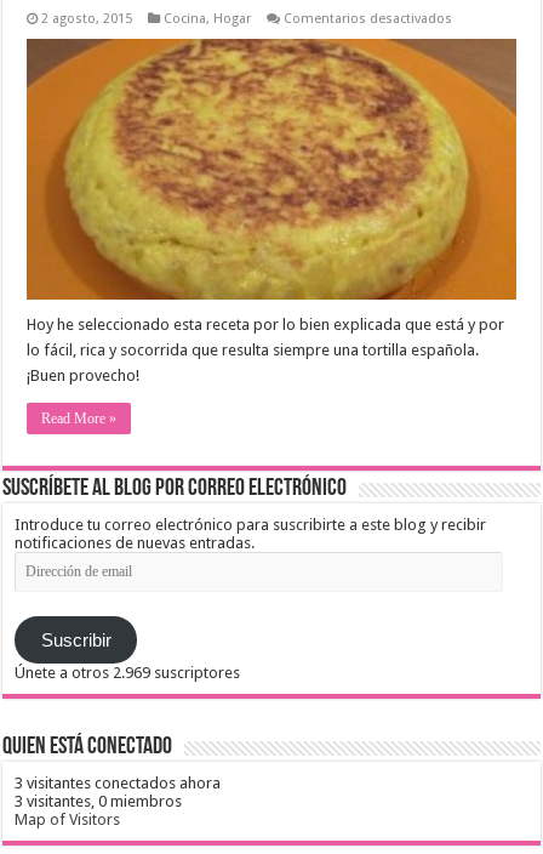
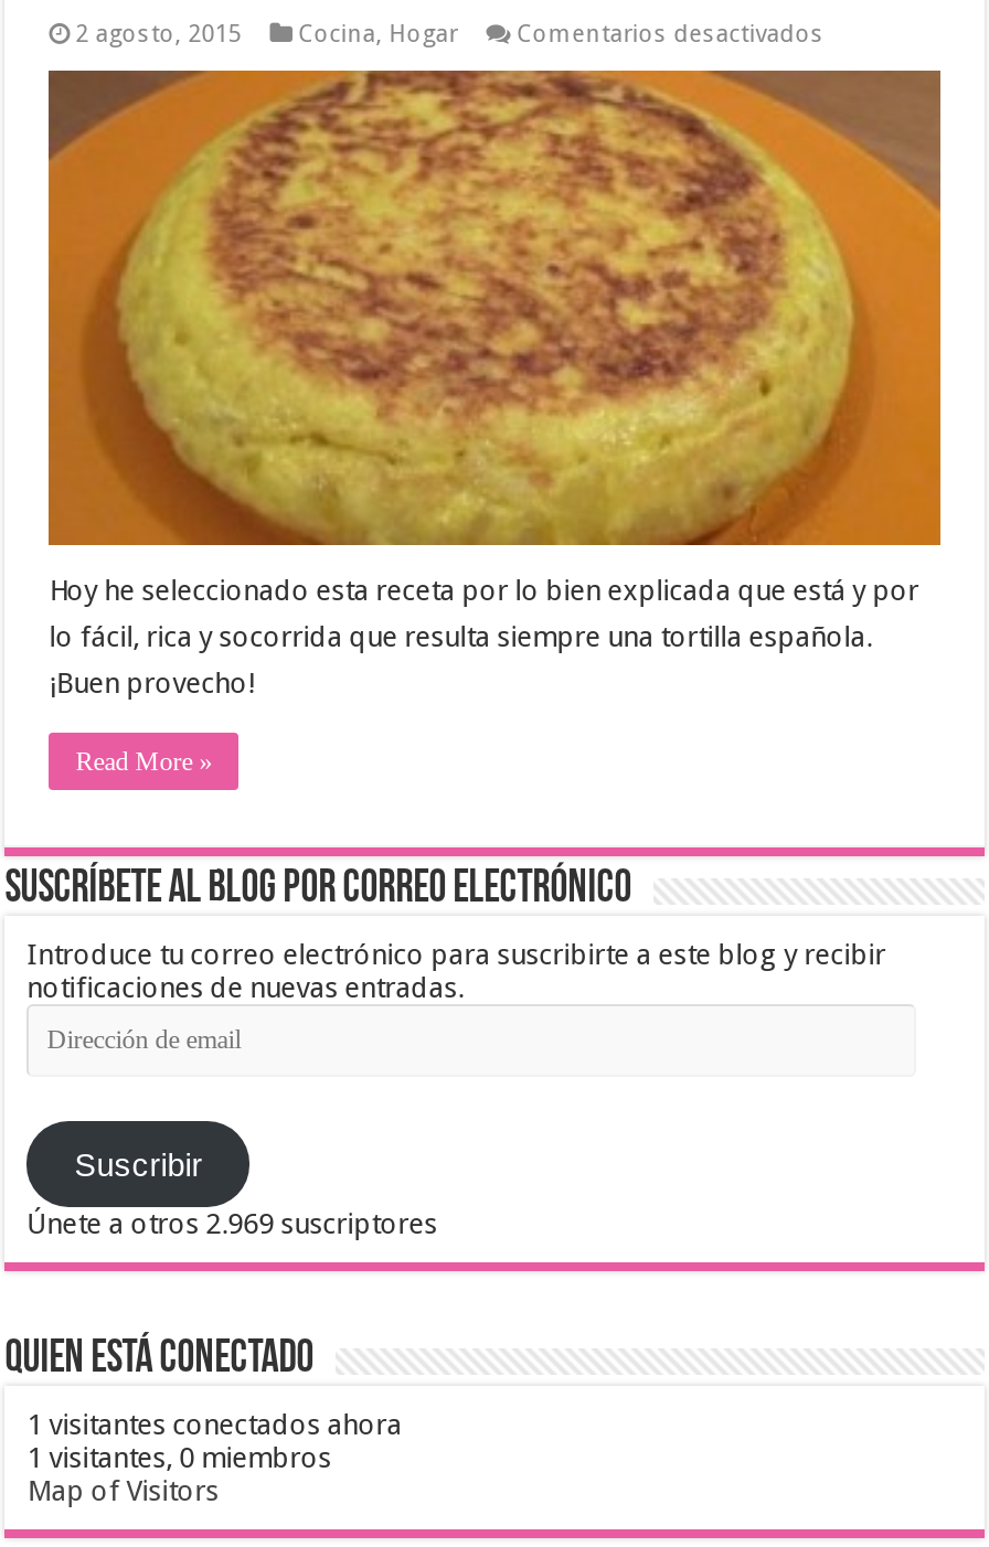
[15,774,221,792] 3 visitantes conectados ahora -> [27,1409,402,1442] 1 visitantes conectados ahora
[15,792,182,811] 3 visitantes, 0 miembros -> [27,1442,332,1475] 1 visitantes, 0 miembros

